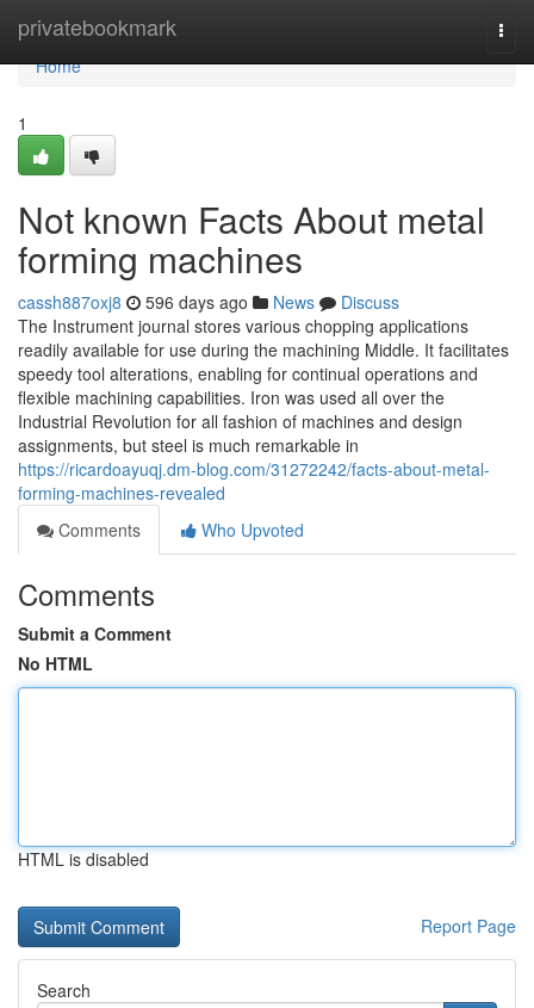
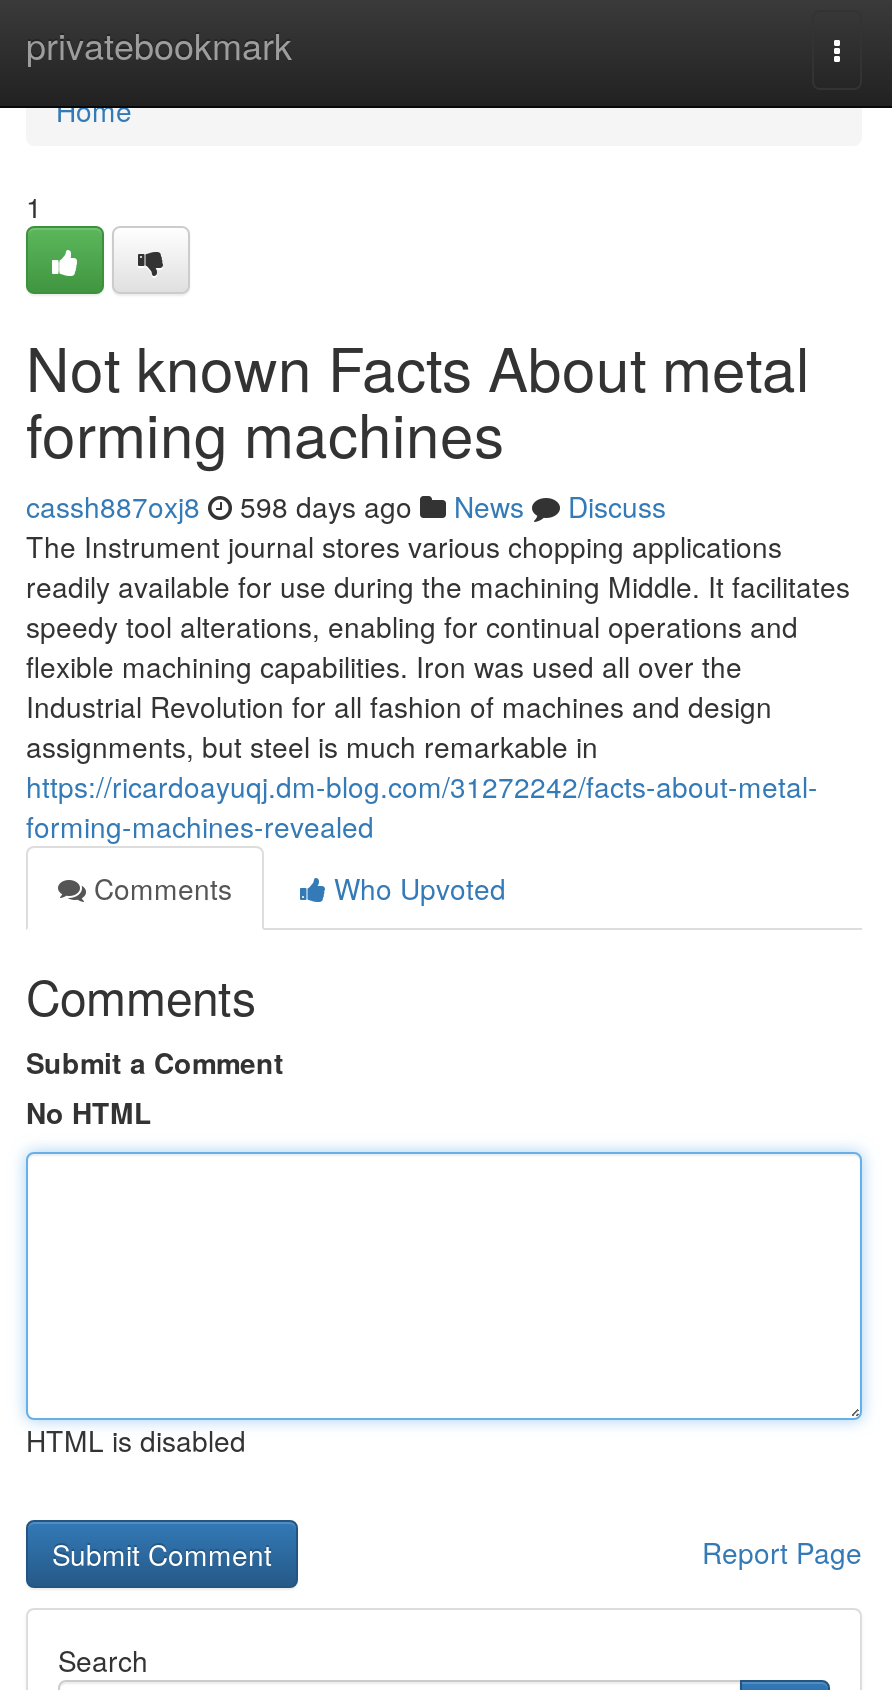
[18,290,399,314] cassh887oxj8 596 days ago News Discuss -> [26,486,666,526] cassh887oxj8 598 days ago News Discuss

